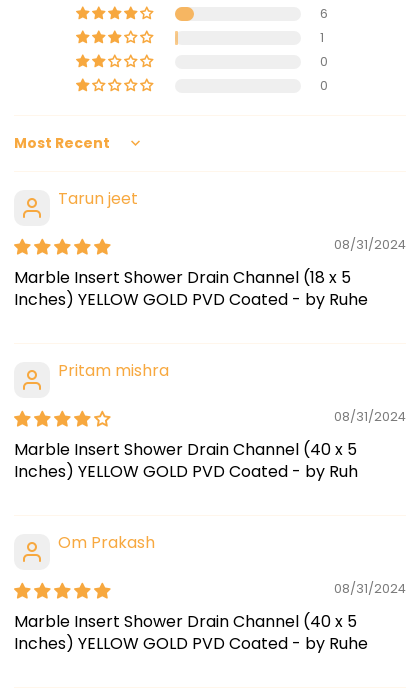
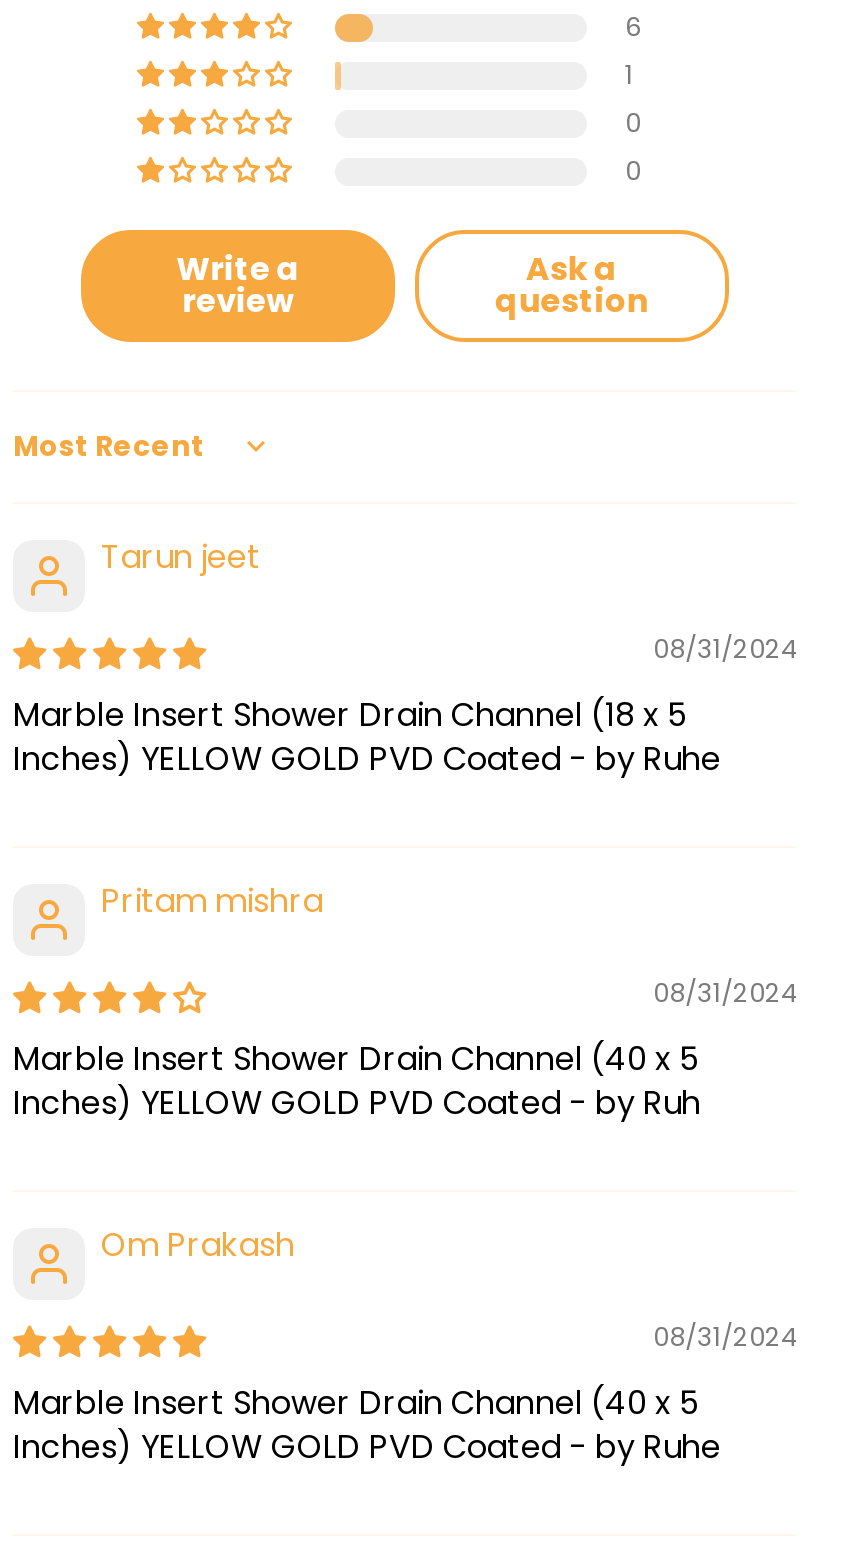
none -> [176,245,300,323] Write a | review
none -> [495,245,649,323] Ask a | question

